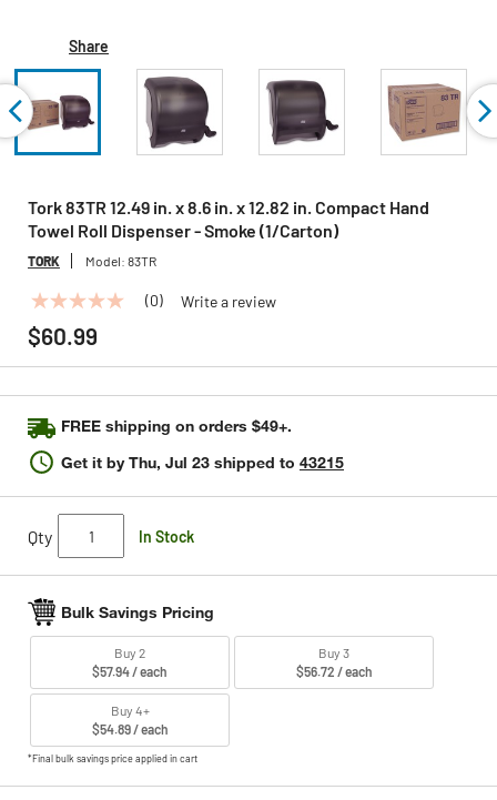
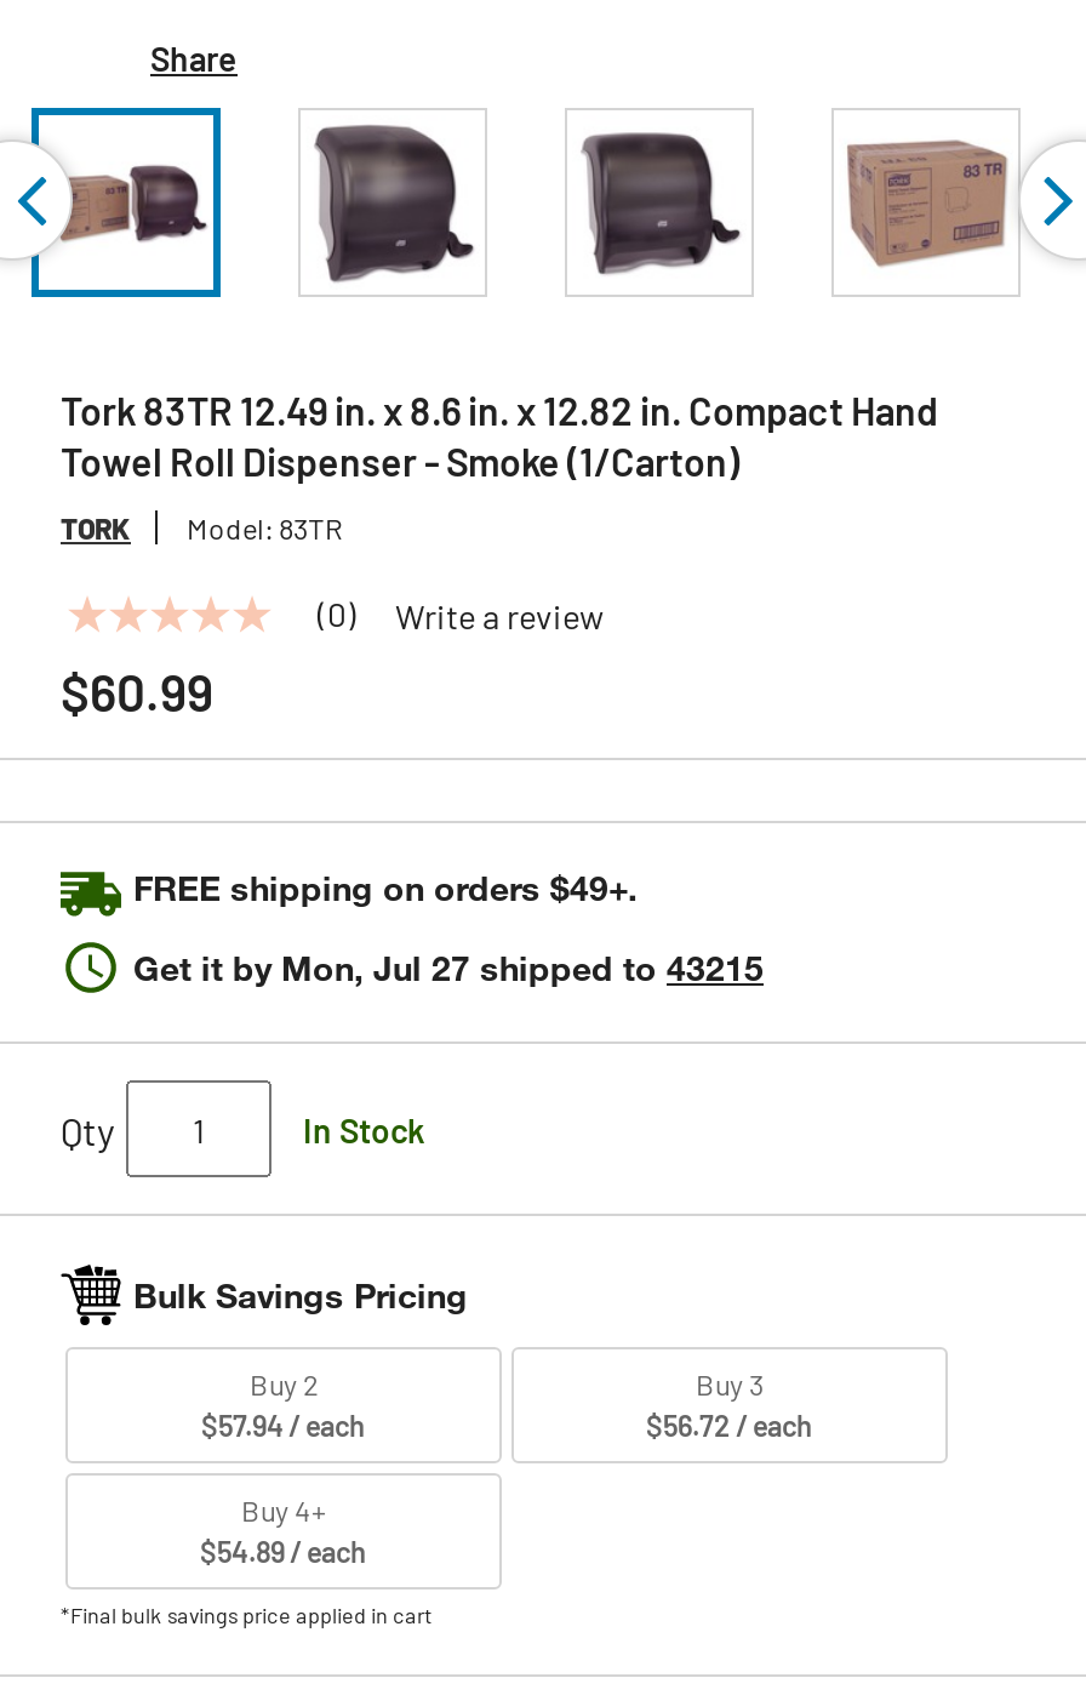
[61,453,344,472] Get it by Thu, Jul 23 shipped to 43215 -> [133,947,764,988] Get it by Mon, Jul 27 shipped to 43215

